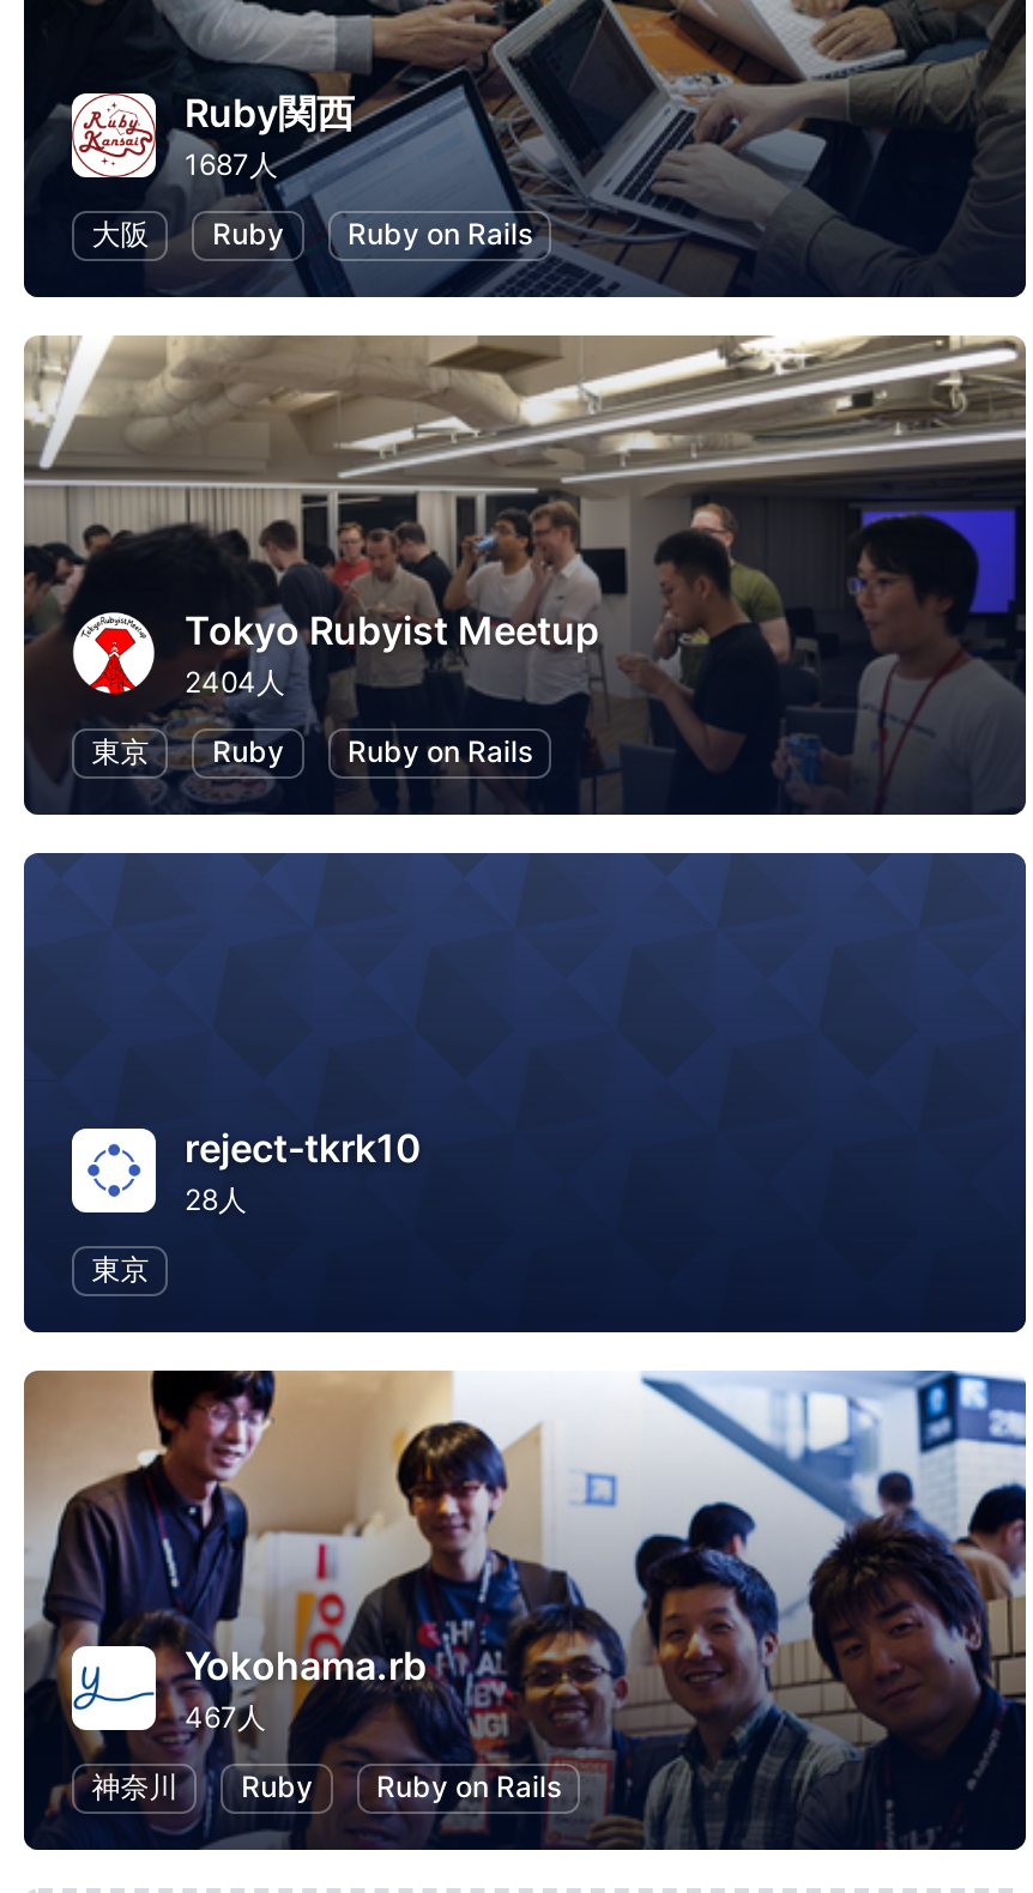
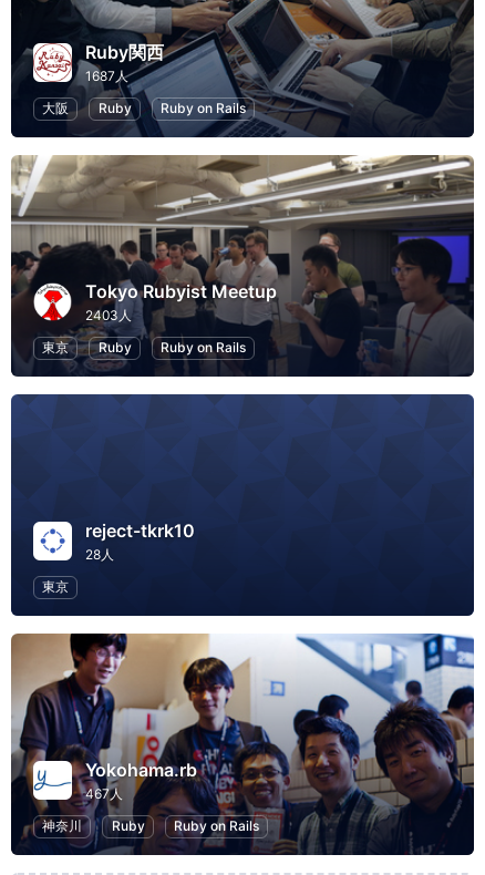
[185,665,285,701] 2404人 -> [85,307,132,324] 2403人

